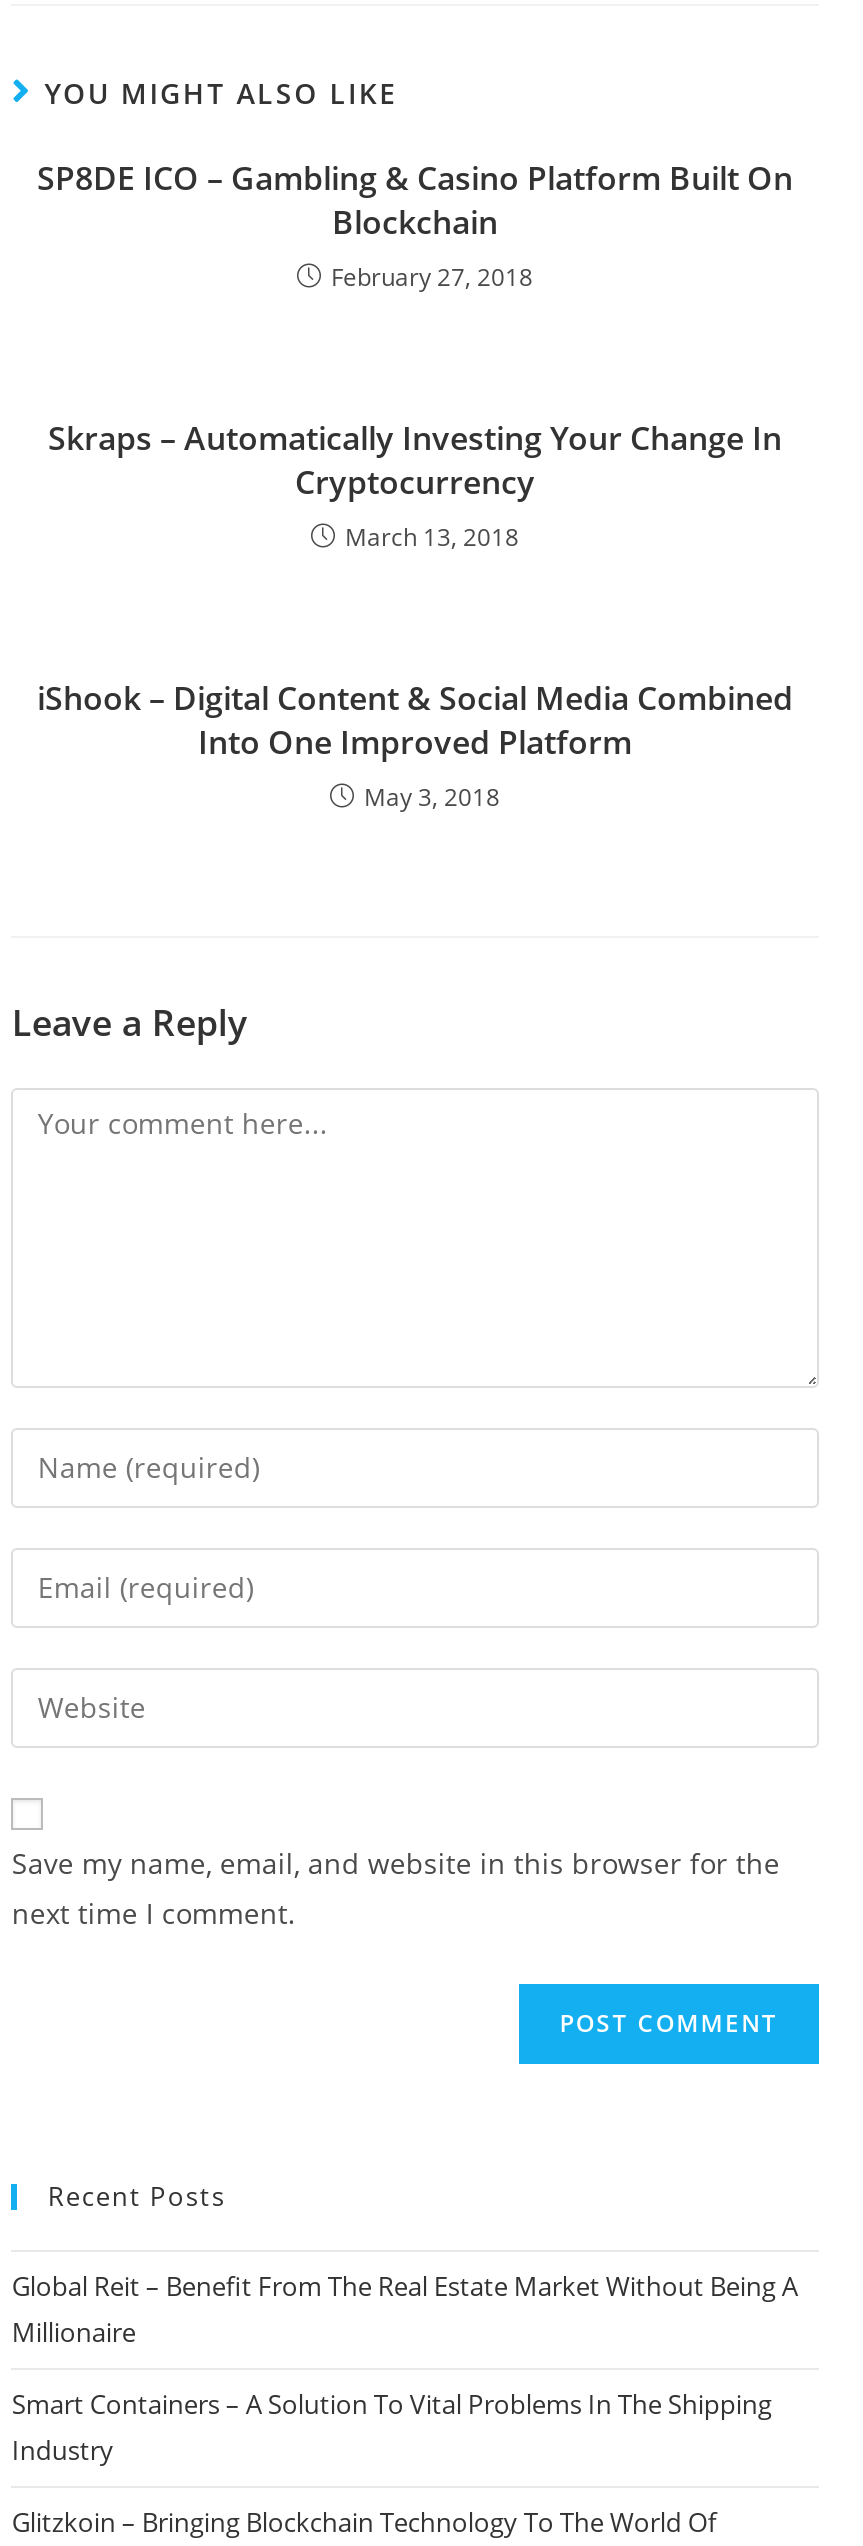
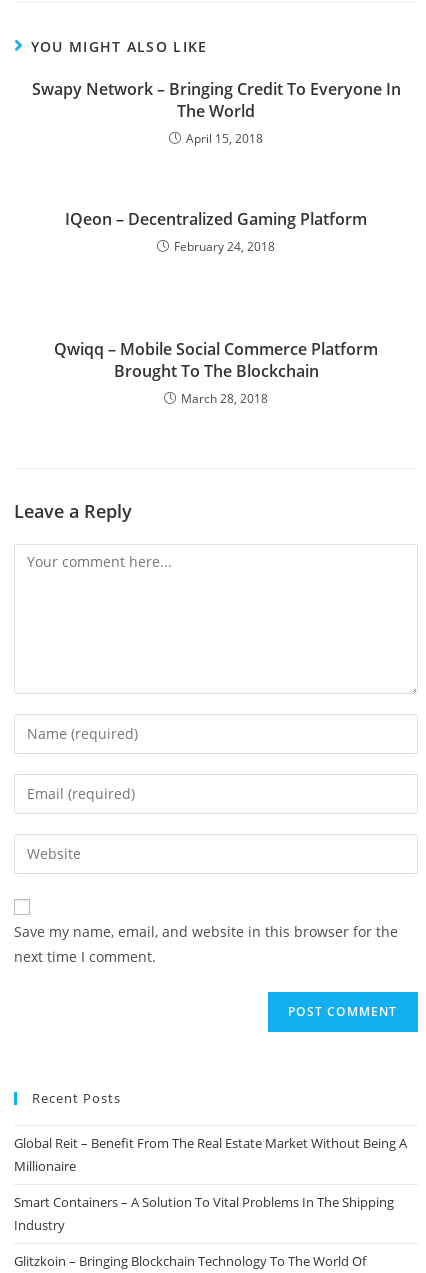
[37,156,793,294] SP8DE ICO – Gambling & Casino Platform Built On | Blockchain | February 27, 2018 -> [31,78,400,147] Swapy Network – Bringing Credit To Everyone In | The World | April 15, 2018
[48,416,782,554] Skraps – Automatically Investing Your Change In | Cryptocurrency | March 13, 2018 -> [65,208,367,255] IQeon – Decentralized Gaming Platform | February 24, 2018
[37,676,793,814] iShook – Digital Content & Social Media Combined | Into One Improved Platform | May 3, 2018 -> [54,338,378,407] Qwiqq – Mobile Social Commerce Platform | Brought To The Blockchain | March 28, 2018

